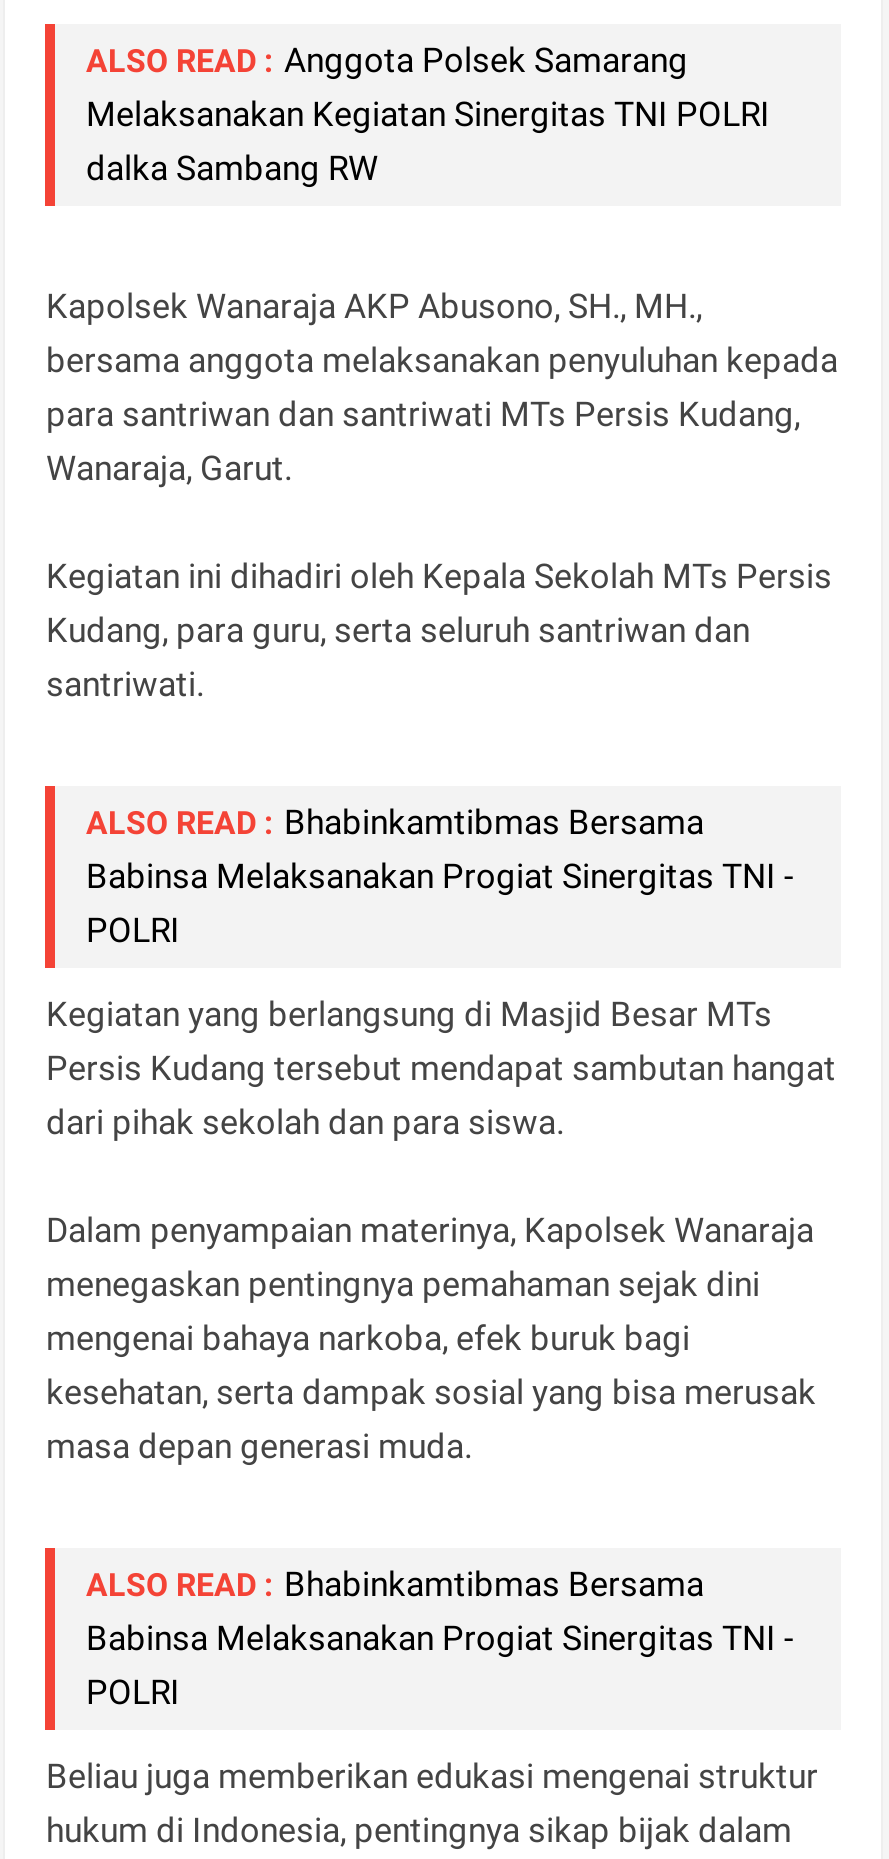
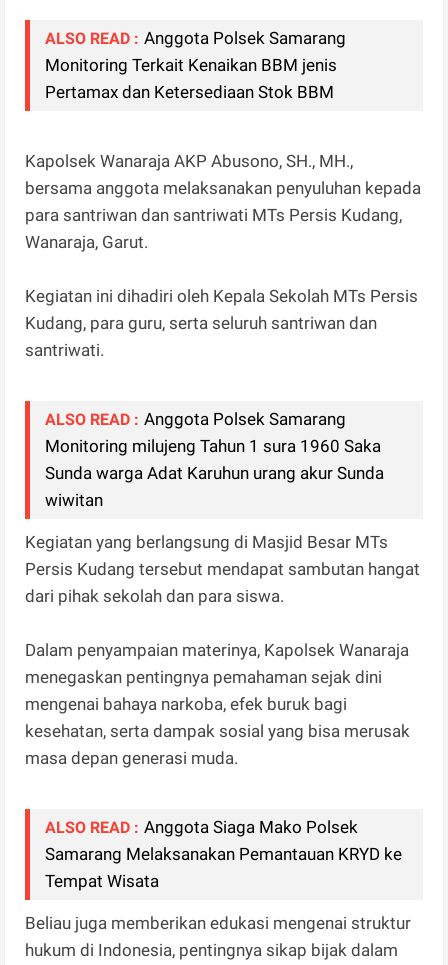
[86,94,770,188] Melaksanakan Kegiatan Sinergitas TNI POLRI | dalka Sambang RW -> [45,55,337,102] Monitoring Terkait Kenaikan BBM jenis | Pertamax dan Ketersediaan Stok BBM
[86,802,794,950] ALSO READ : Bhabinkamtibmas Bersama | Babinsa Melaksanakan Progiat Sinergitas TNI - | POLRI -> [45,409,384,510] ALSO READ : Anggota Polsek Samarang | Monitoring milujeng Tahun 1 sura 1960 Saka | Sunda warga Adat Karuhun urang akur Sunda | wiwitan
[86,1564,794,1712] ALSO READ : Bhabinkamtibmas Bersama | Babinsa Melaksanakan Progiat Sinergitas TNI - | POLRI -> [45,817,402,891] ALSO READ : Anggota Siaga Mako Polsek | Samarang Melaksanakan Pemantauan KRYD ke | Tempat Wisata

